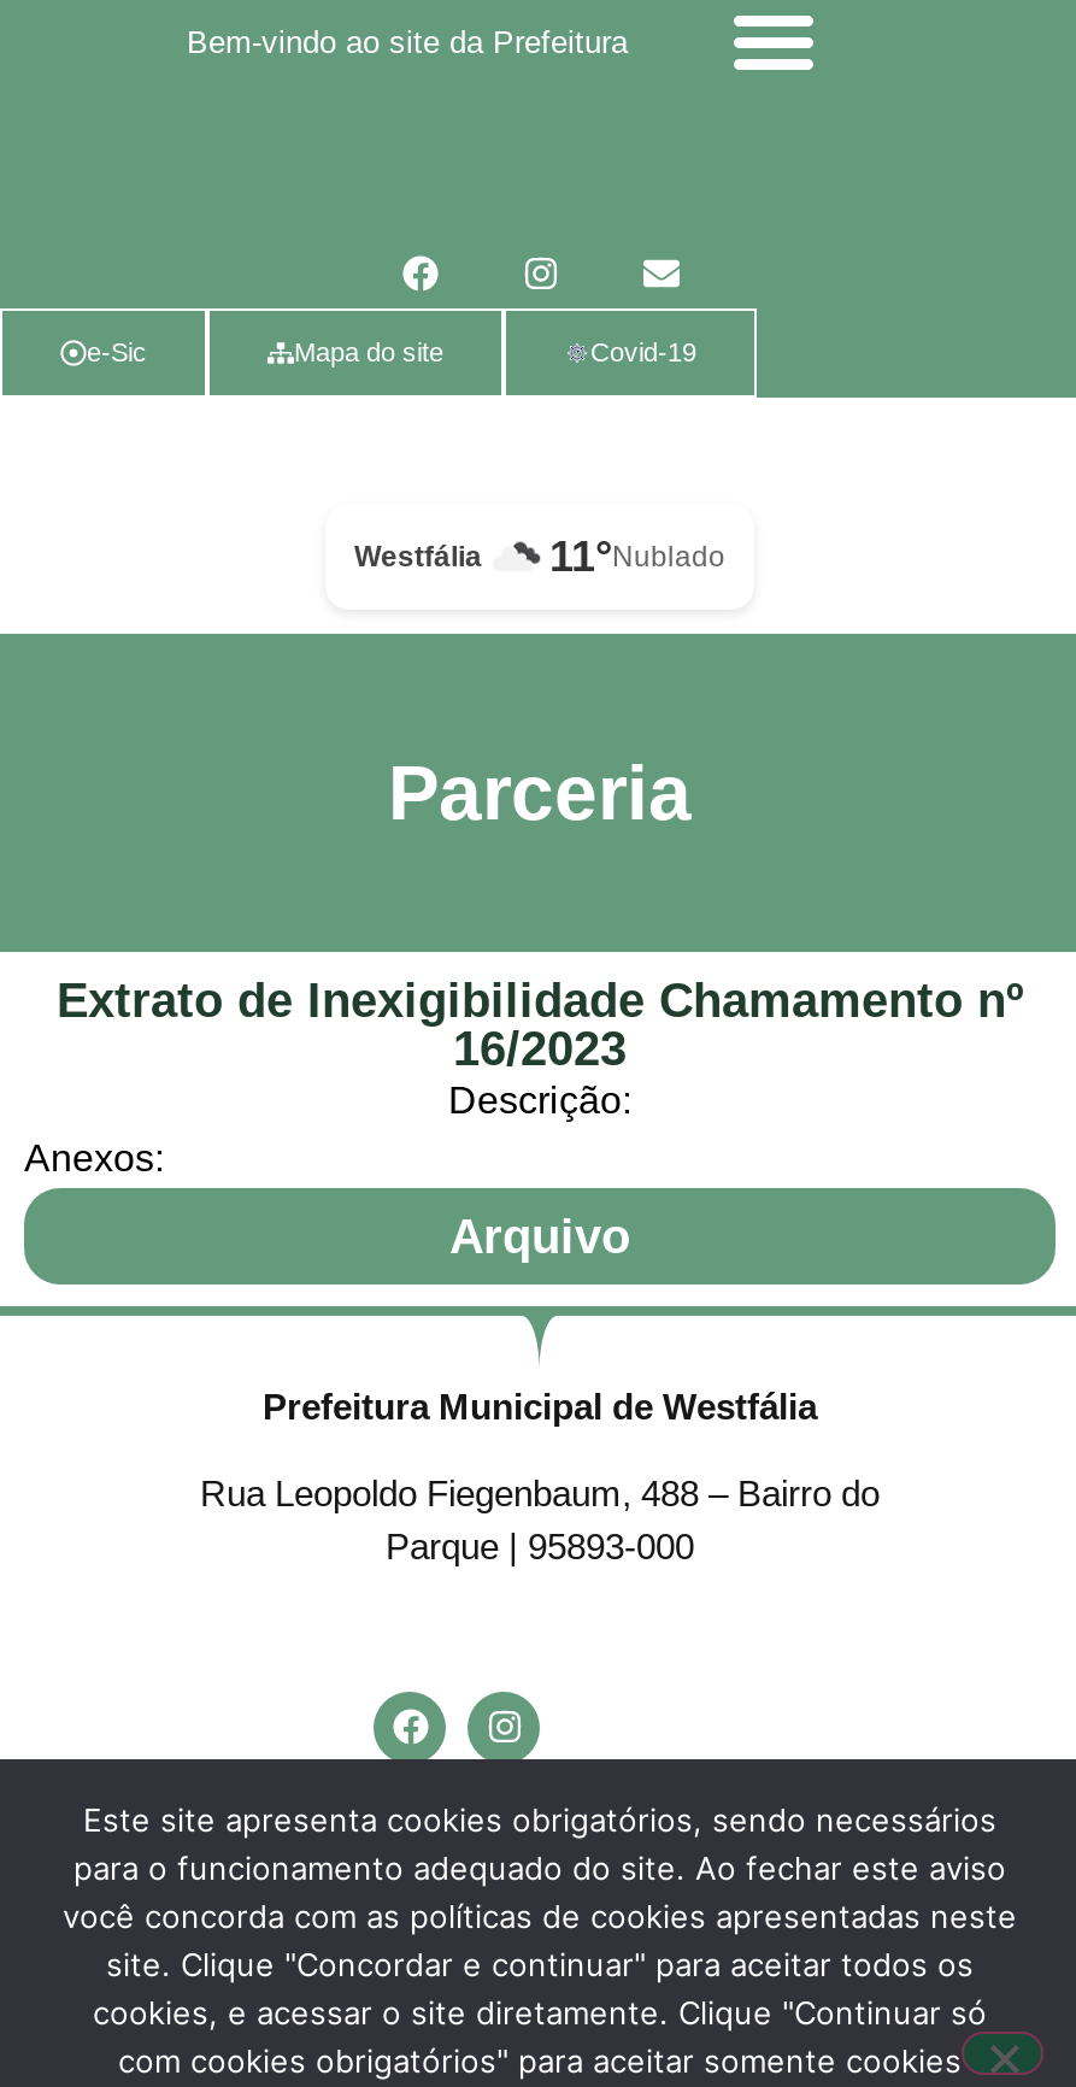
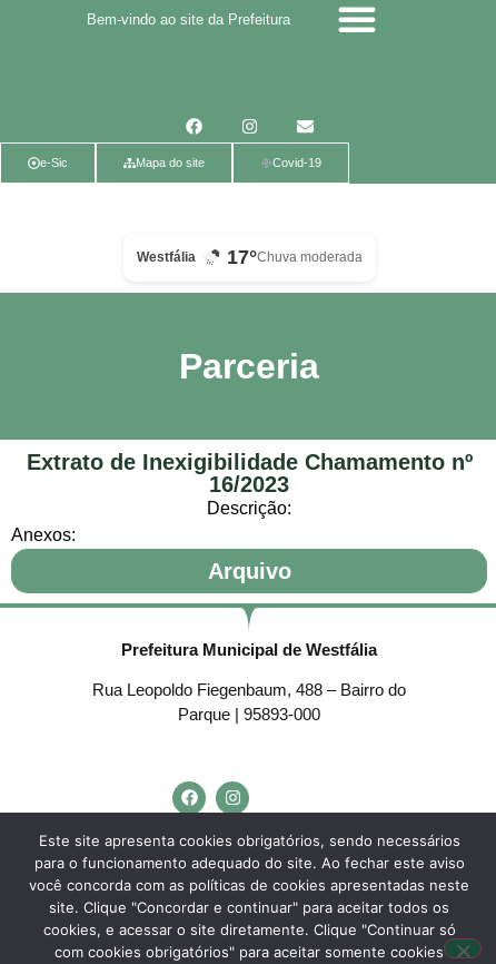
[549,531,725,580] 11°Nublado -> [226,245,362,268] 17°Chuva moderada

